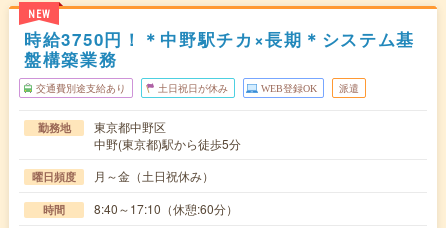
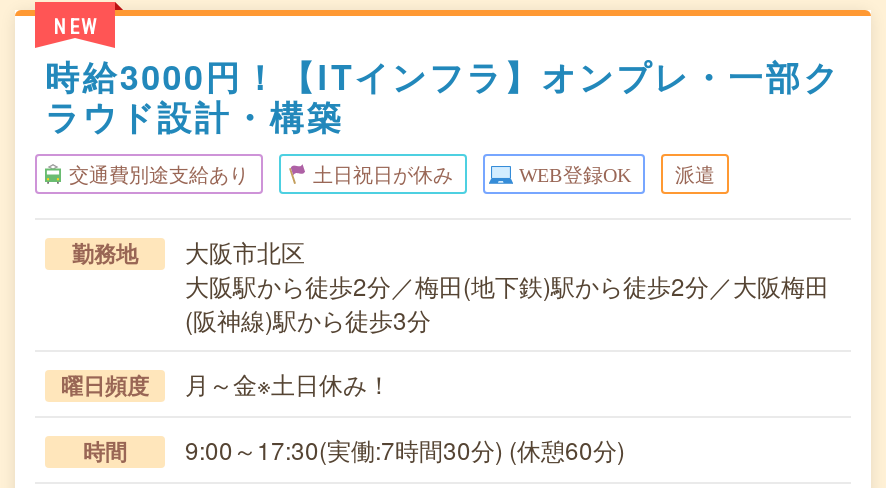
[24,27,415,71] 時給3750円！＊中野駅チカ×長期＊システム基 | 盤構築業務 -> [45,52,841,140] 時給3000円！【ITインフラ】オンプレ・一部ク | ラウド設計・構築
[94,118,241,152] 東京都中野区 | 中野(東京都)駅から徒歩5分 -> [185,234,829,336] 大阪市北区 | 大阪駅から徒歩2分／梅田(地下鉄)駅から徒歩2分／大阪梅田 | (阪神線)駅から徒歩3分
[94,167,214,184] 月～金（土日祝休み） -> [185,366,391,400] 月～金※土日休み！
[94,200,238,217] 8:40～17:10（休憩:60分） -> [185,432,625,466] 9:00～17:30(実働:7時間30分) (休憩60分)

